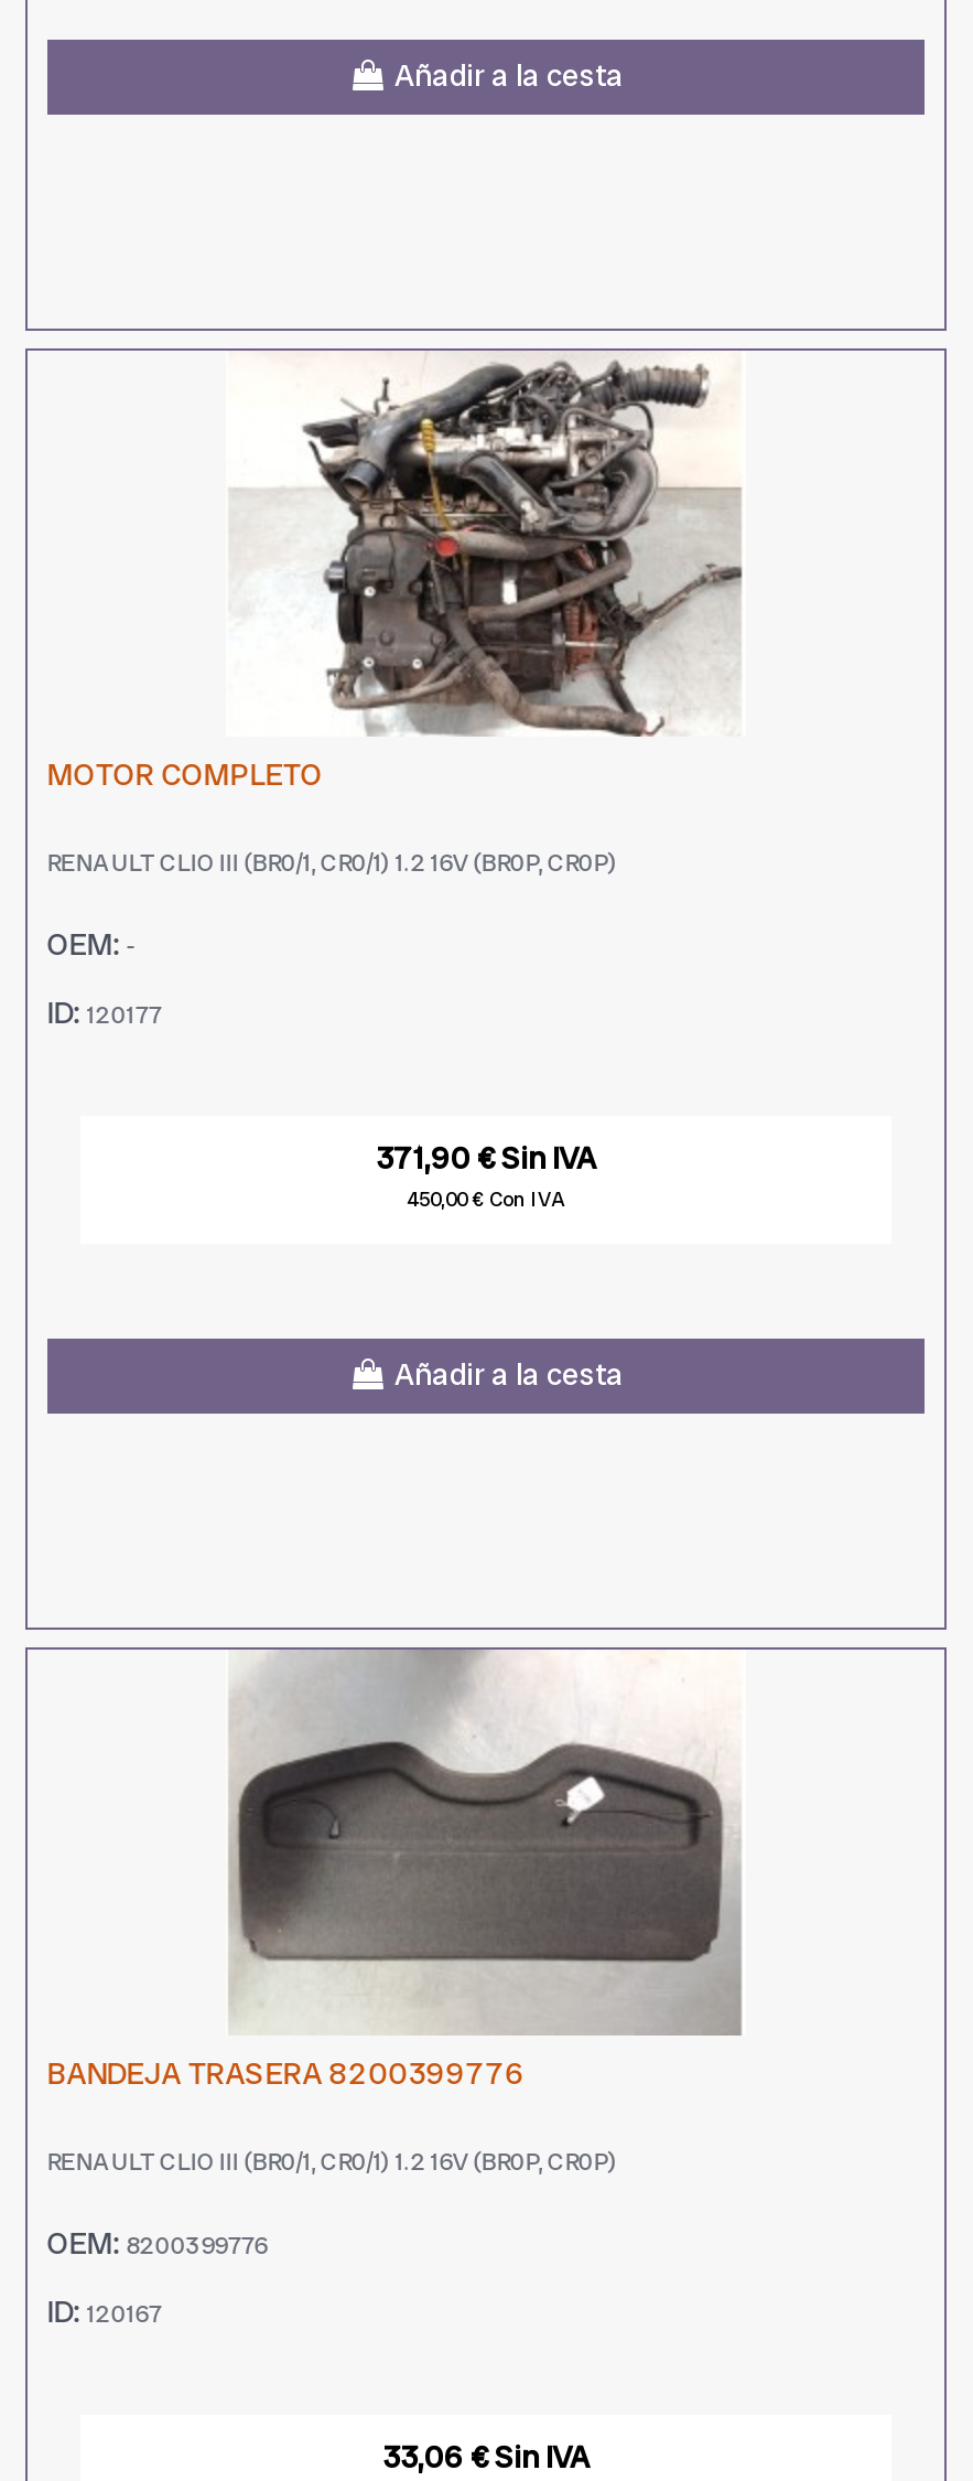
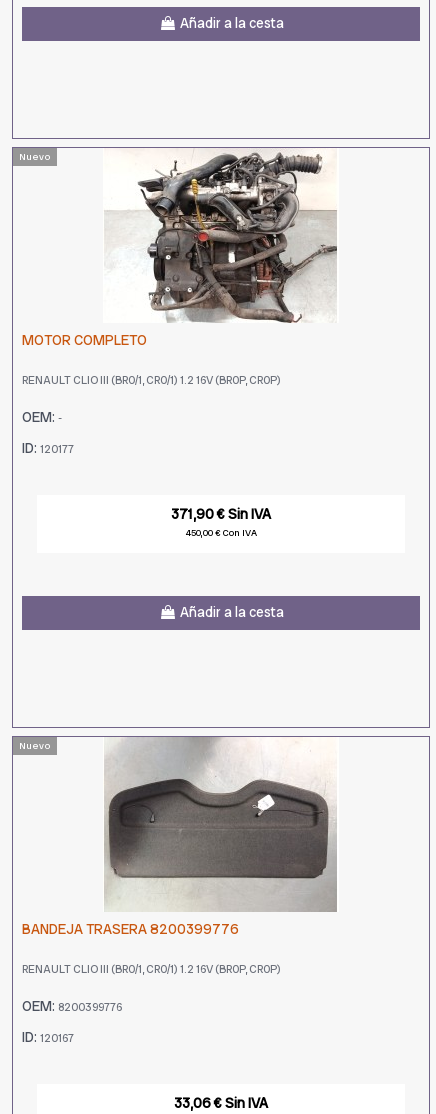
none -> [19,150,51,163] Nuevo
none -> [19,739,51,752] Nuevo

